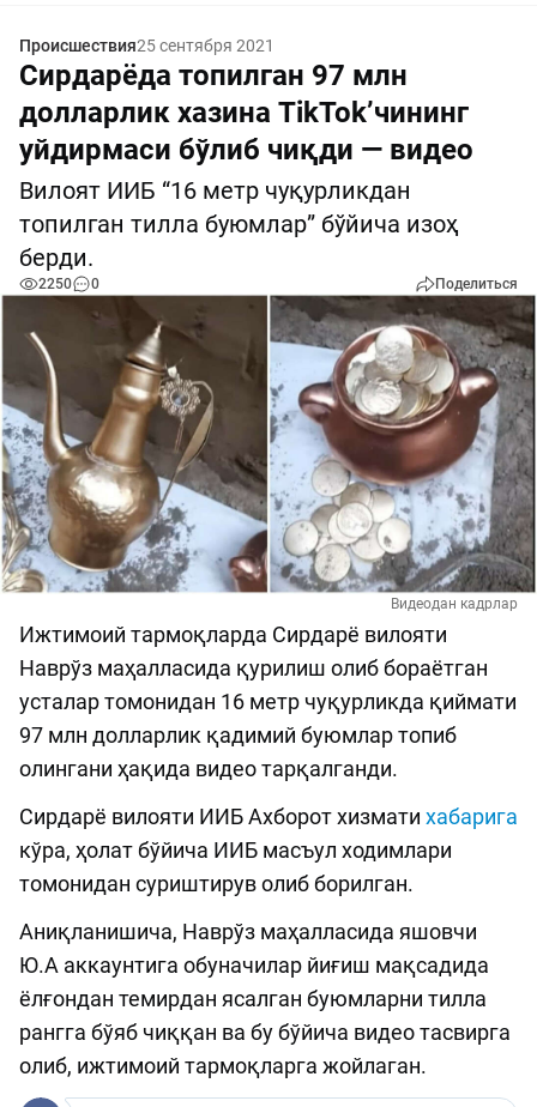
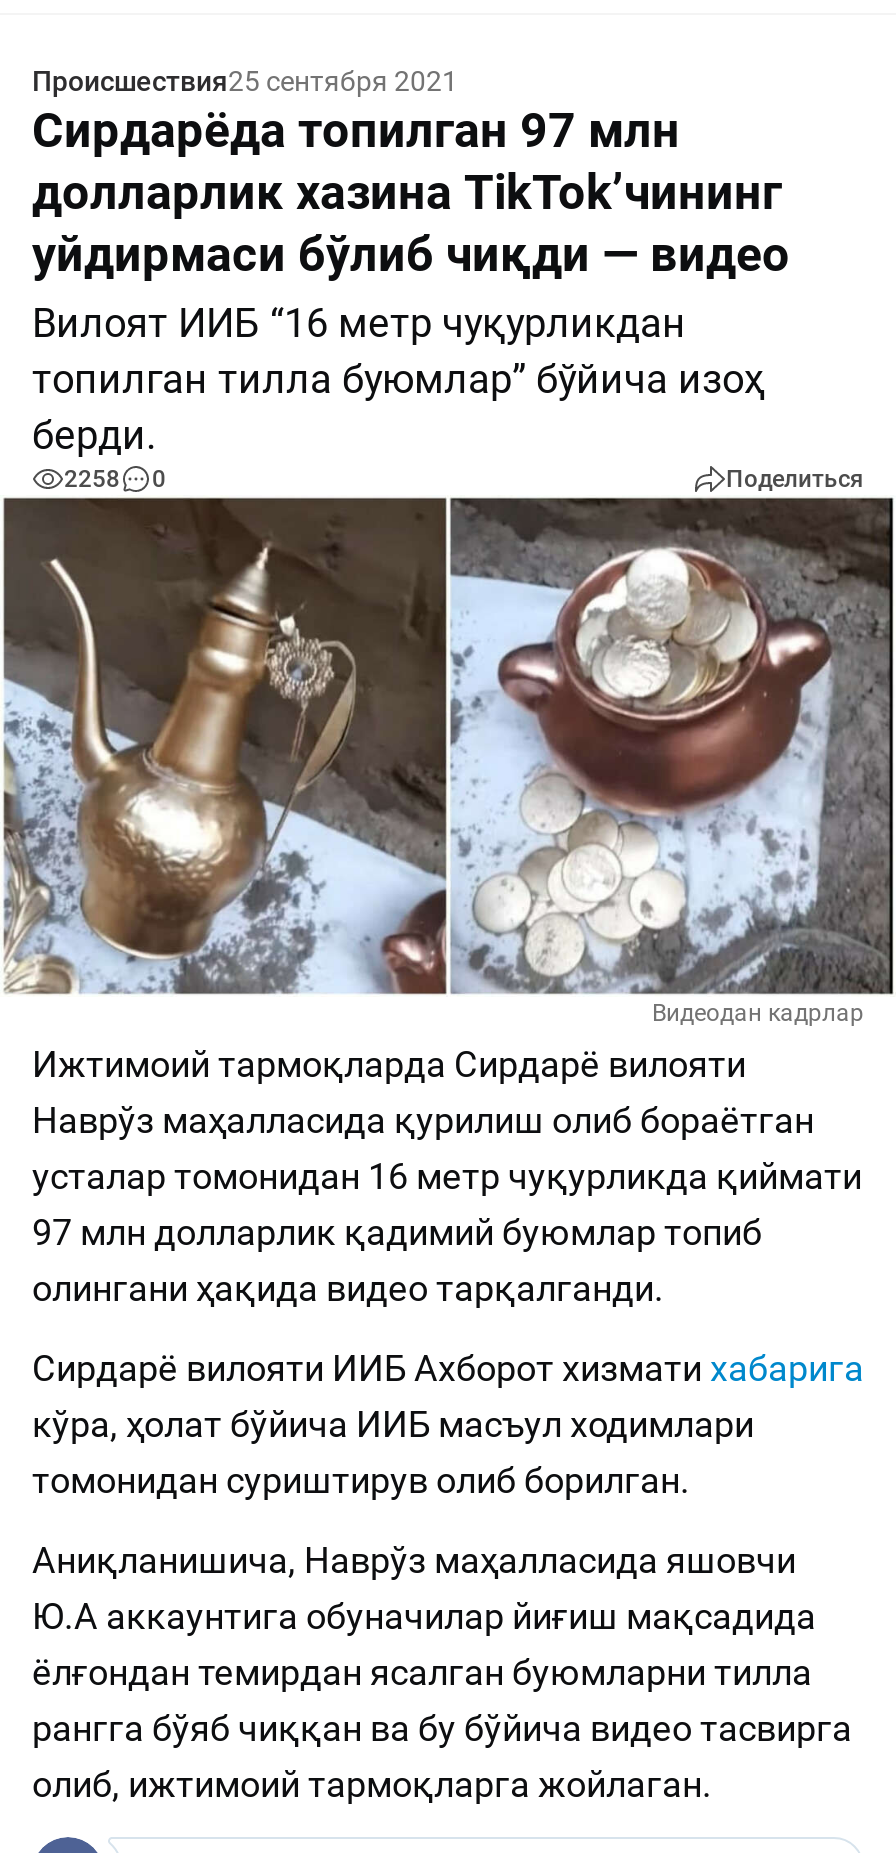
[38,276,99,292] 2250 0 -> [64,465,166,493] 2258 0

